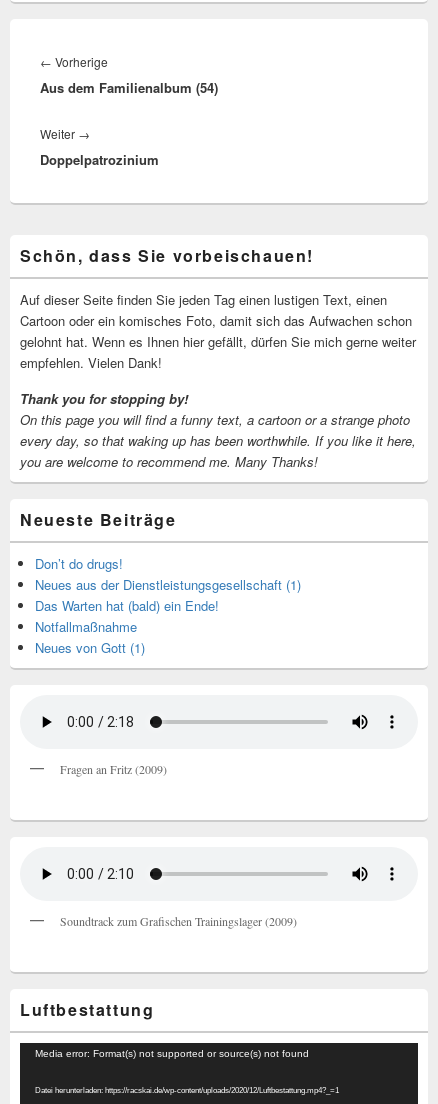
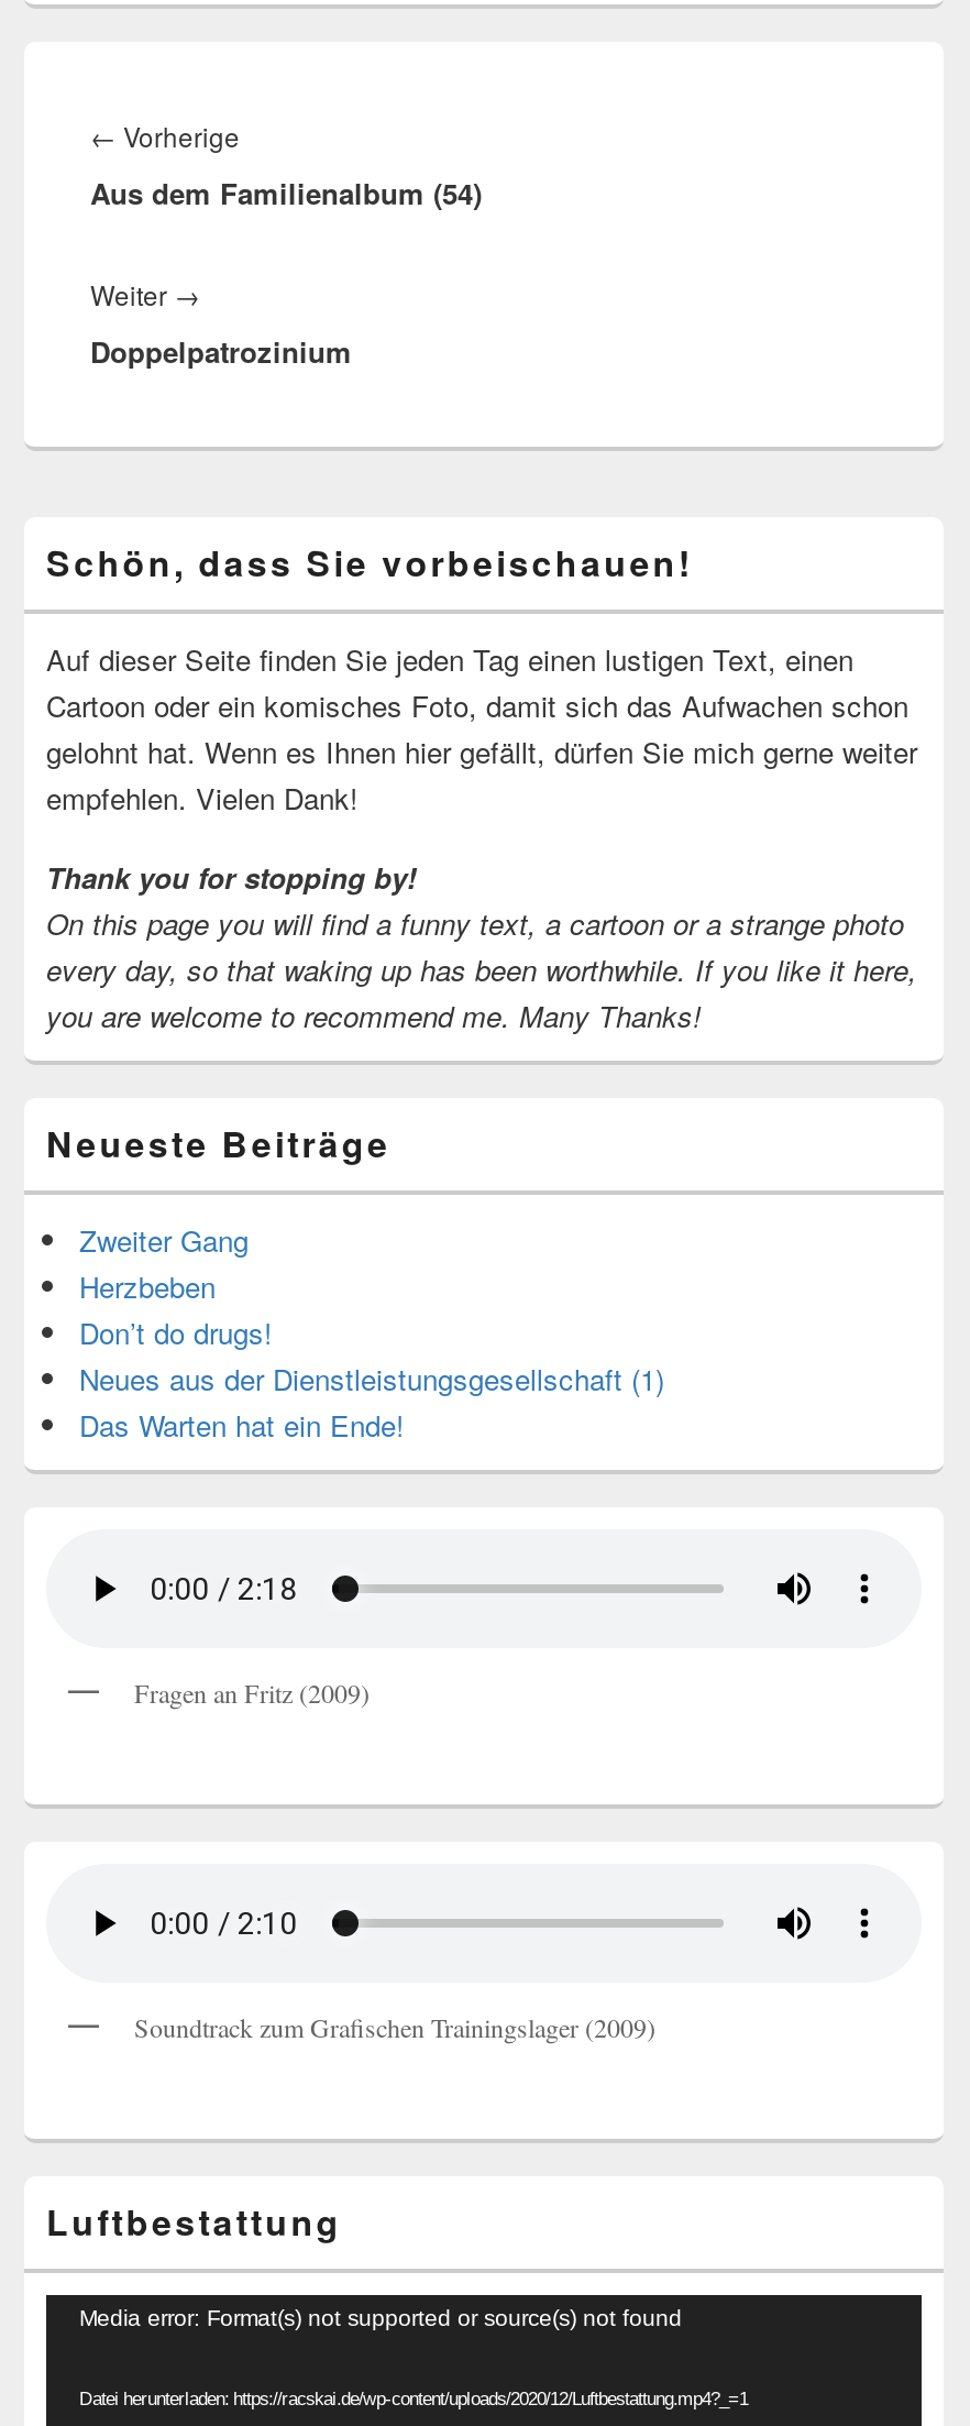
none -> [79,1220,249,1308] Zweiter Gang | Herzbeben
moved [35,554,301,594] -> [79,1312,664,1400]: Don’t do drugs! | Neues aus der Dienstleistungsgesellschaft (1)
[35,596,219,657] Das Warten hat (bald) ein Ende! | Notfallmaßnahme | Neues von Gott (1) -> [79,1405,405,1447] Das Warten hat ein Ende!

